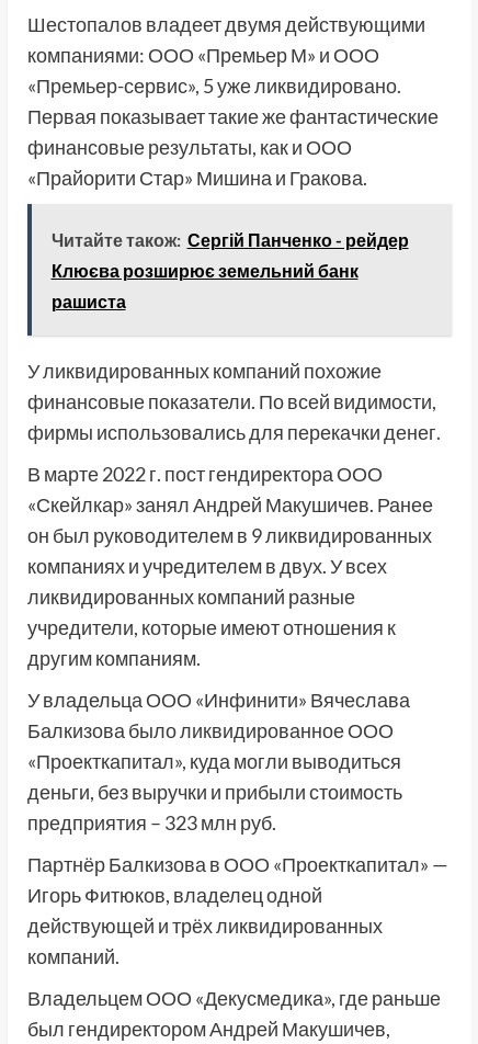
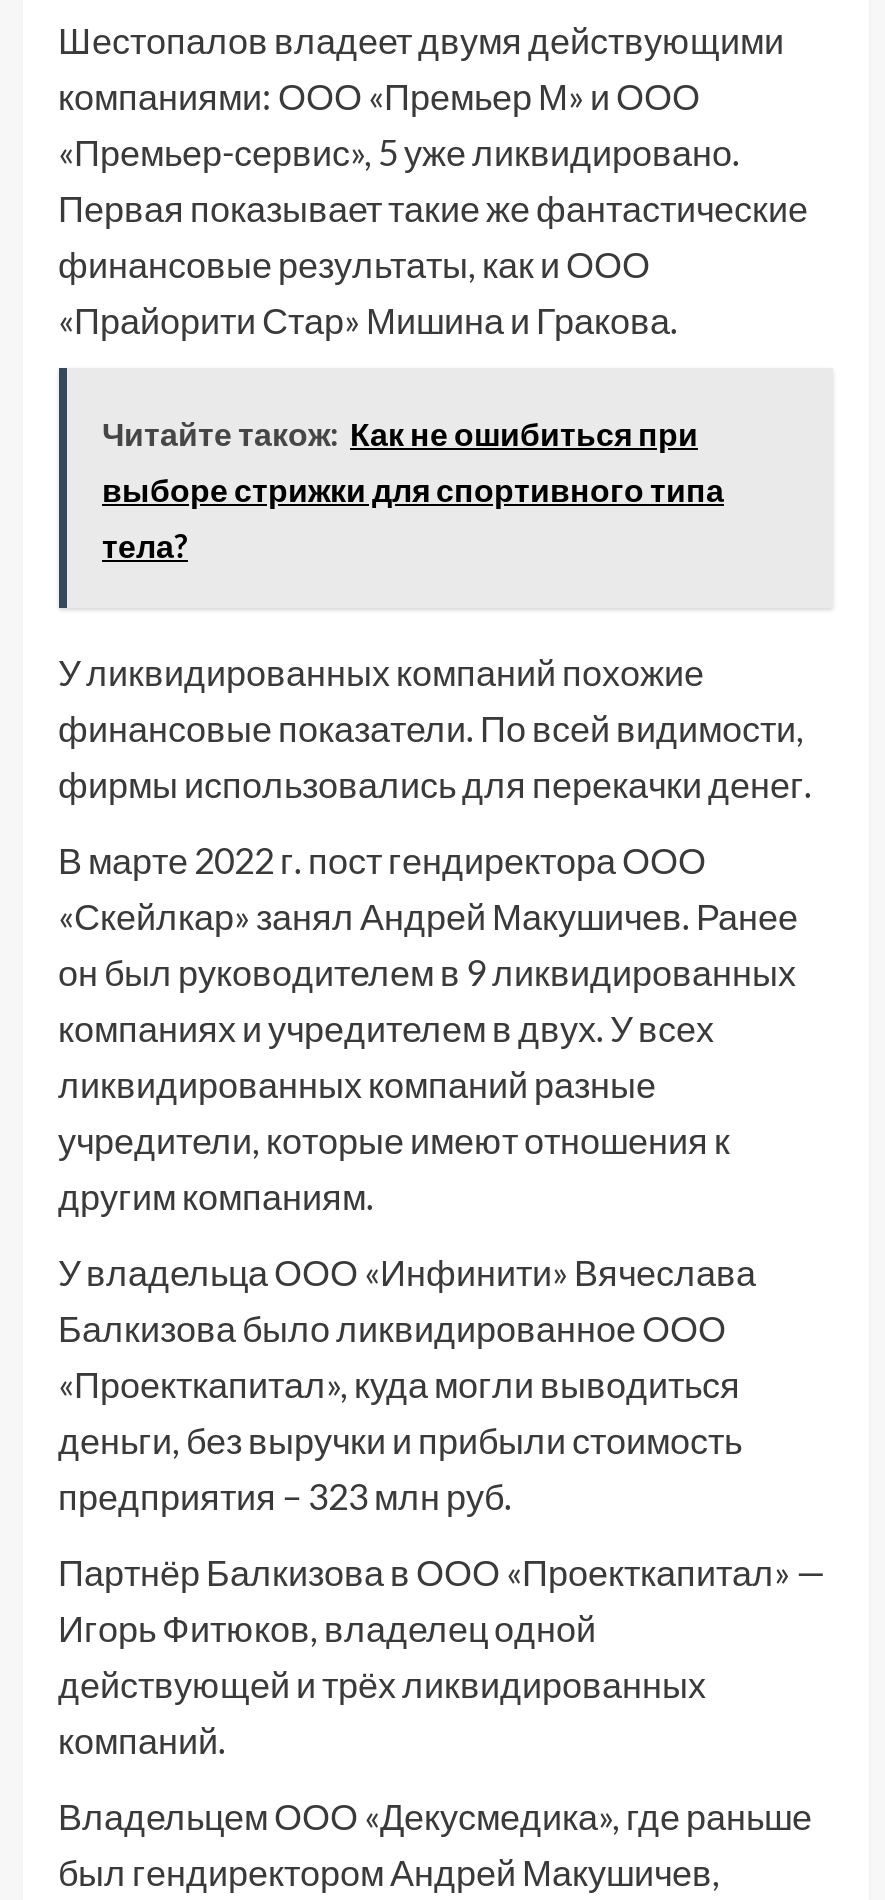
[51,229,408,250] Читайте також: Сергій Панченко - рейдер -> [102,414,698,452] Читайте також: Как не ошибиться при
[51,260,358,281] Клюєва розширює земельний банк -> [102,470,724,508] выборе стрижки для спортивного типа
[51,291,126,311] рашиста -> [102,526,188,564] тела?

